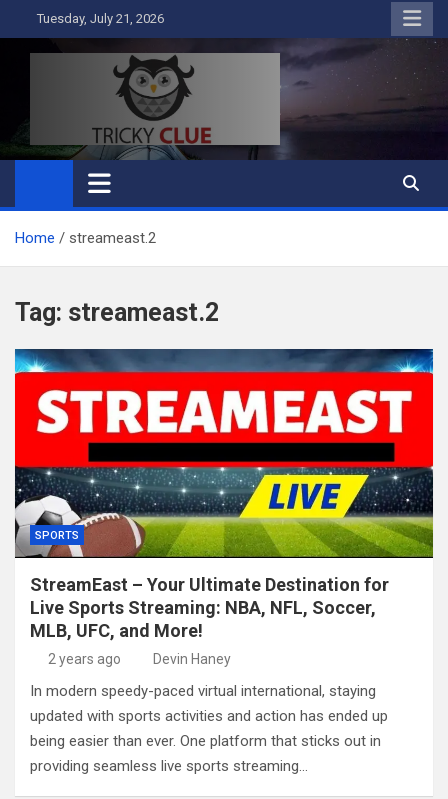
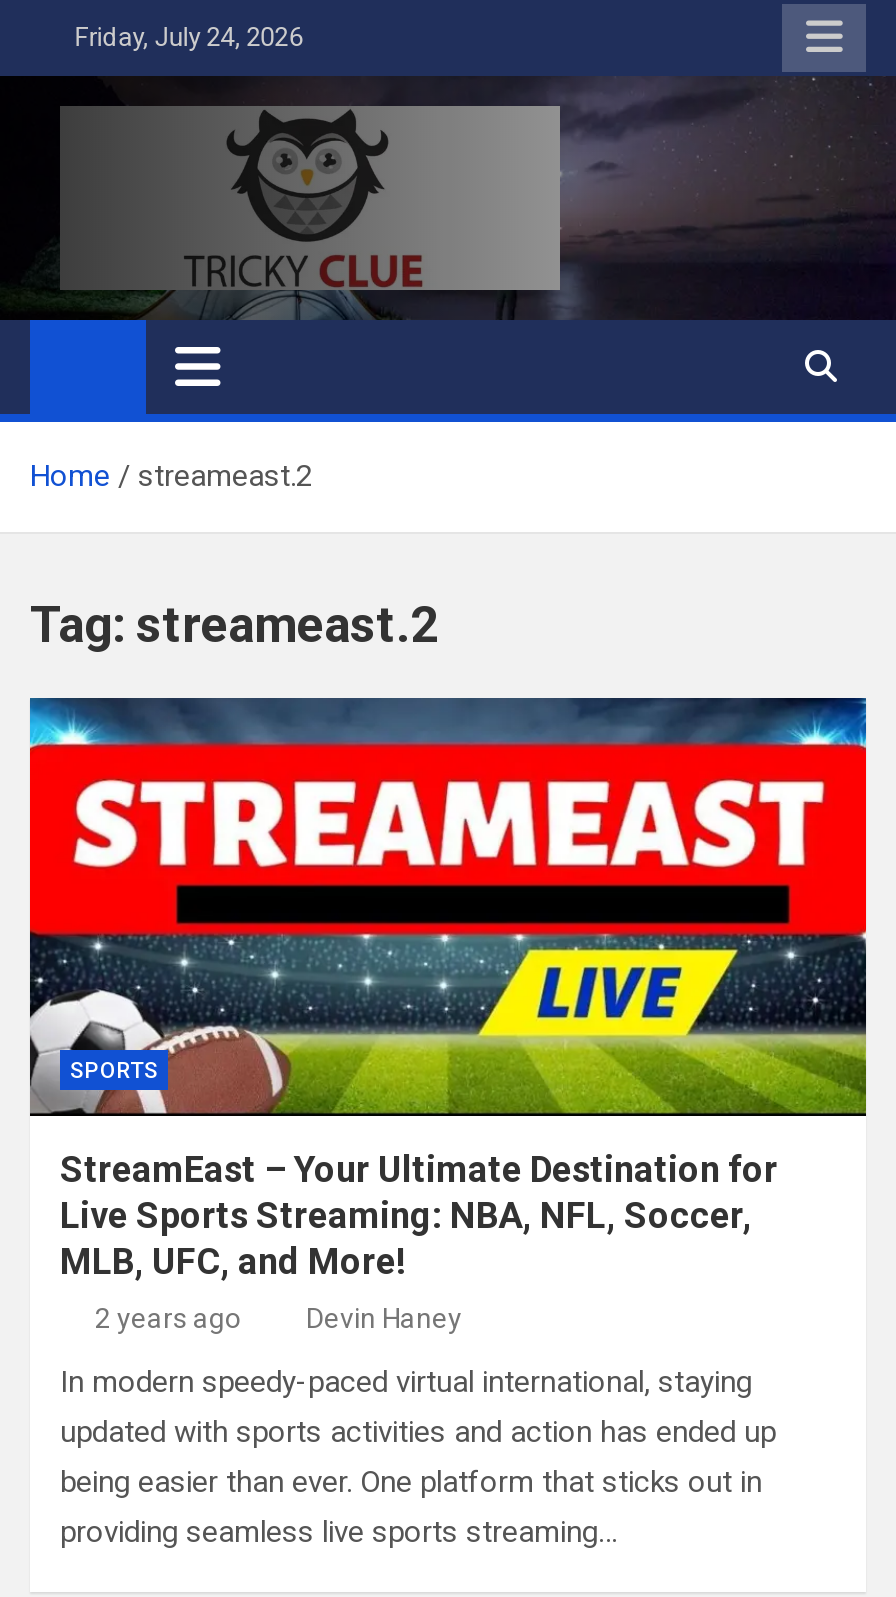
[31,11,164,26] Tuesday, July 21, 2026 -> [62,22,302,52] Friday, July 24, 2026

